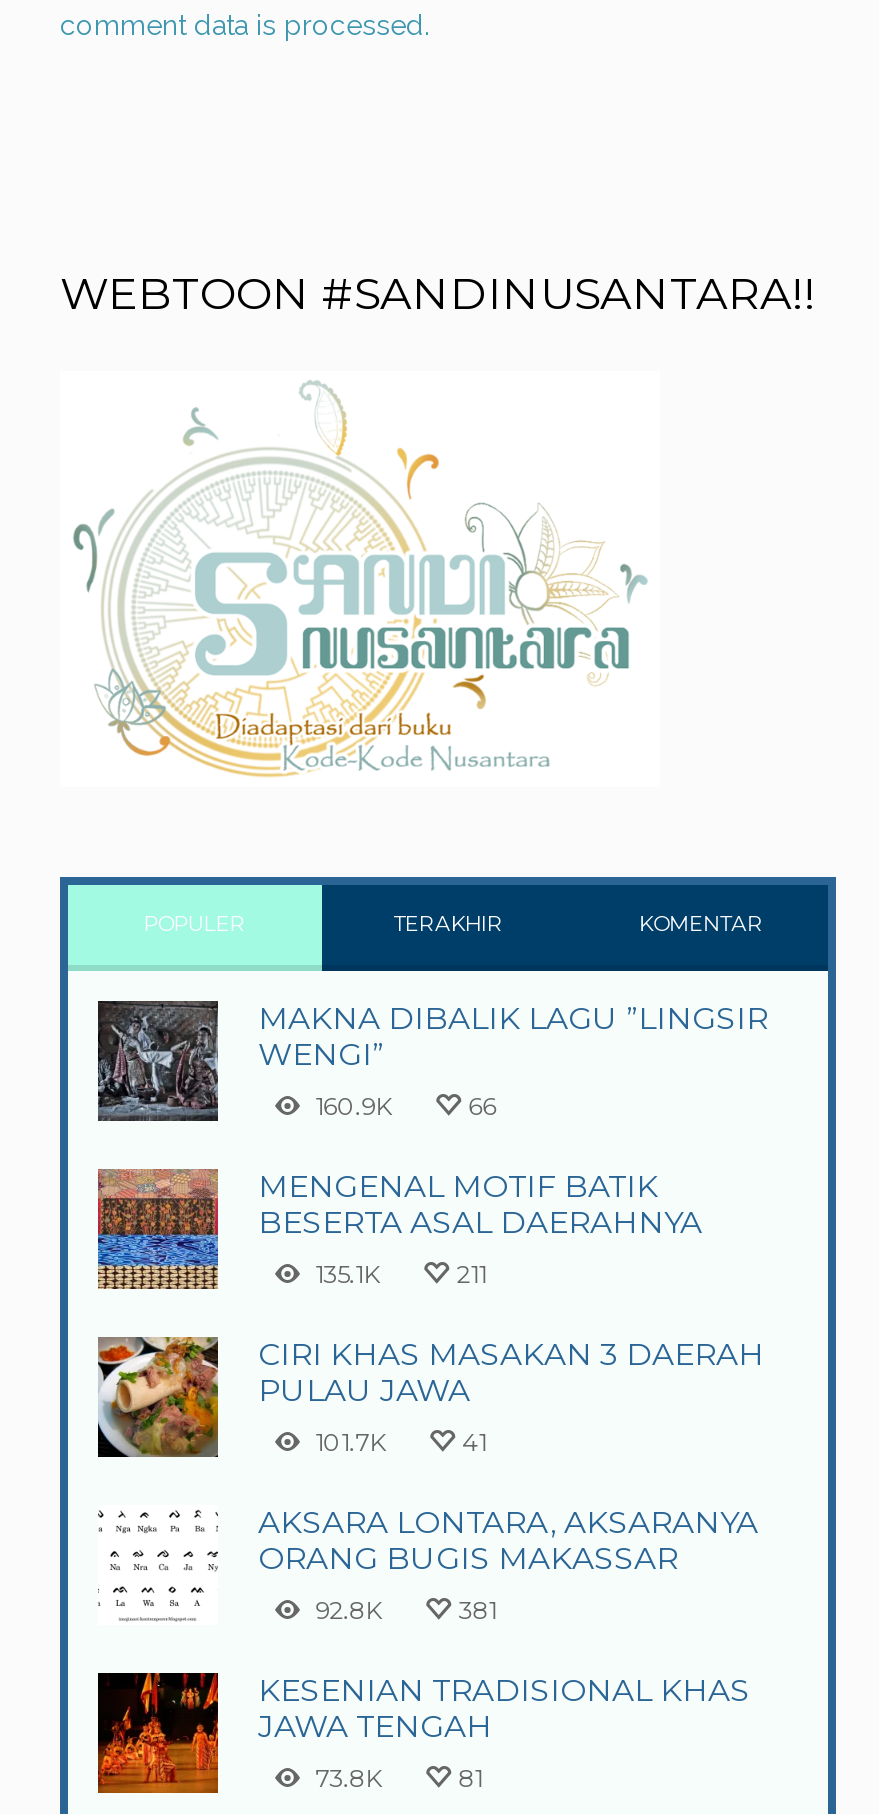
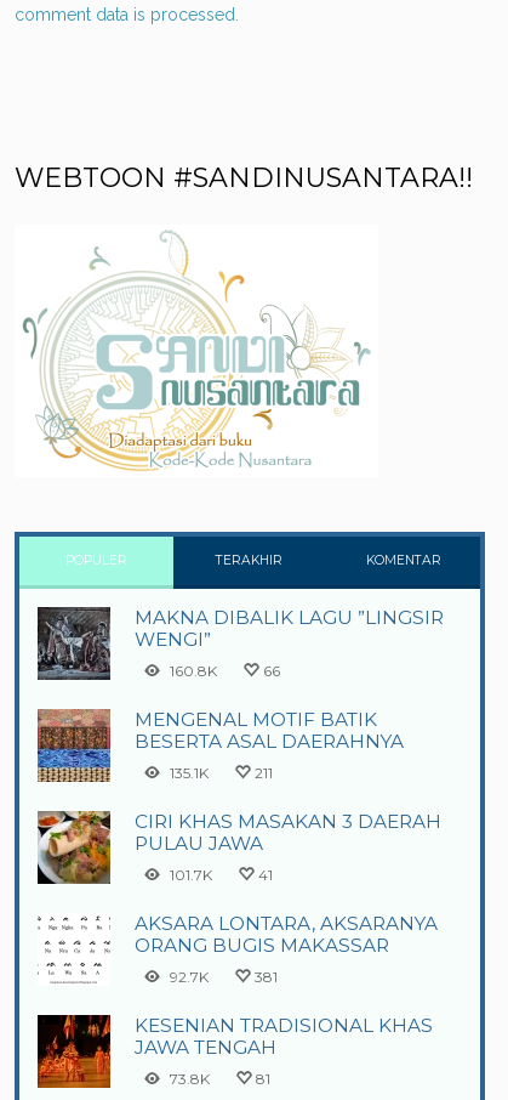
[315,1092,391,1122] 160.9K -> [169,662,217,680] 160.8K
[315,1596,381,1626] 92.8K -> [169,968,208,986] 92.7K

